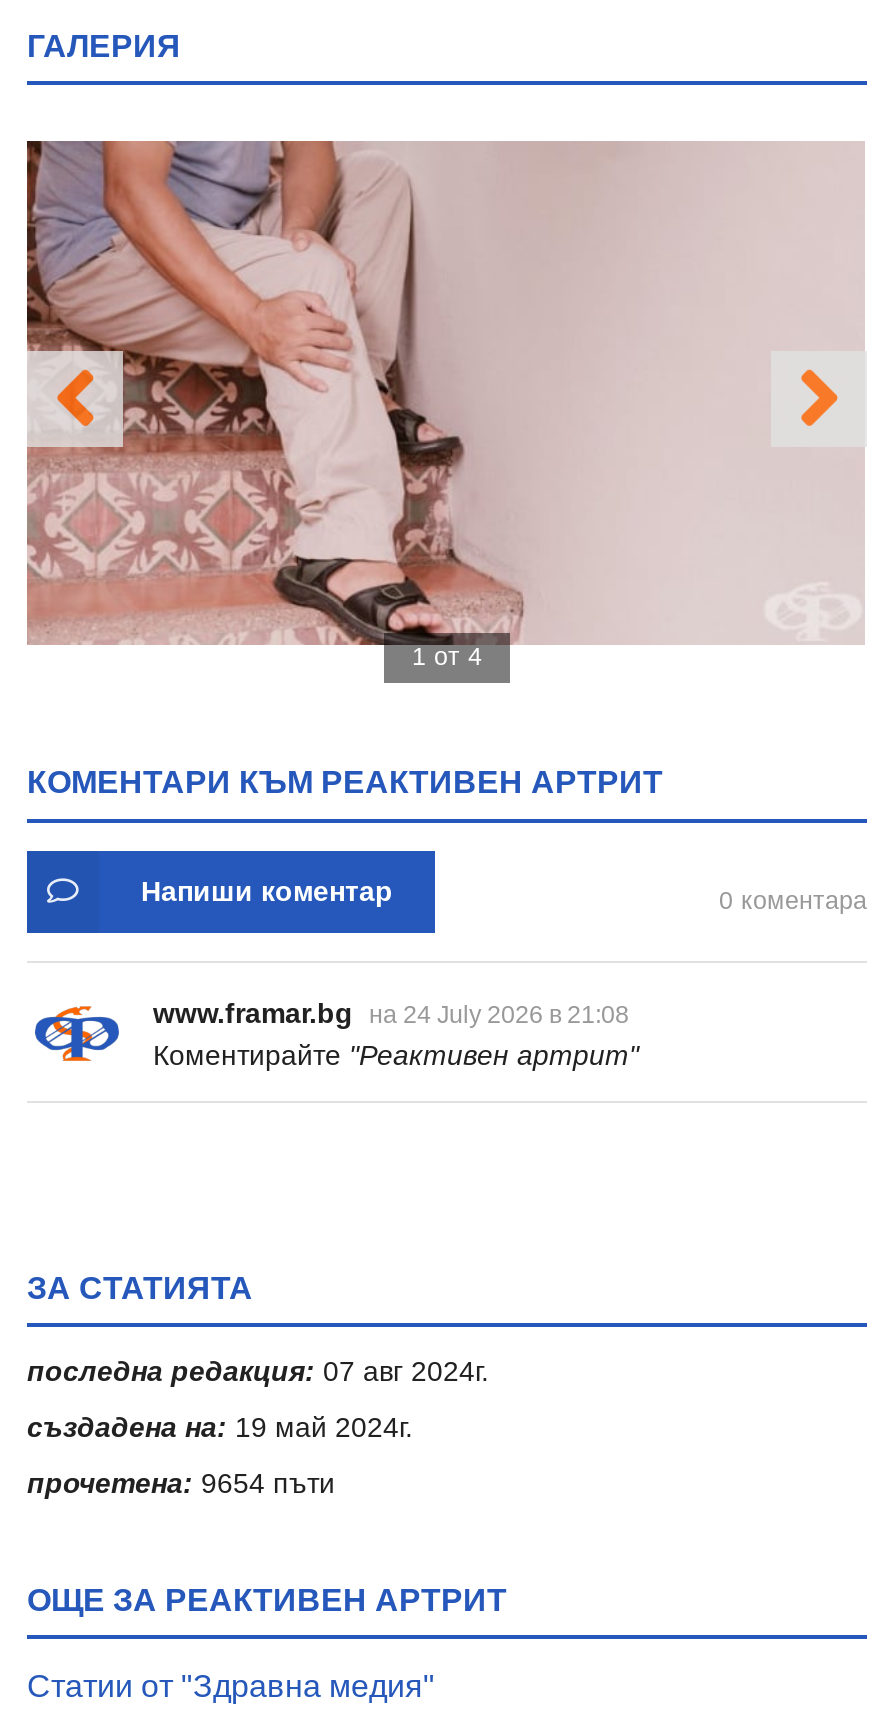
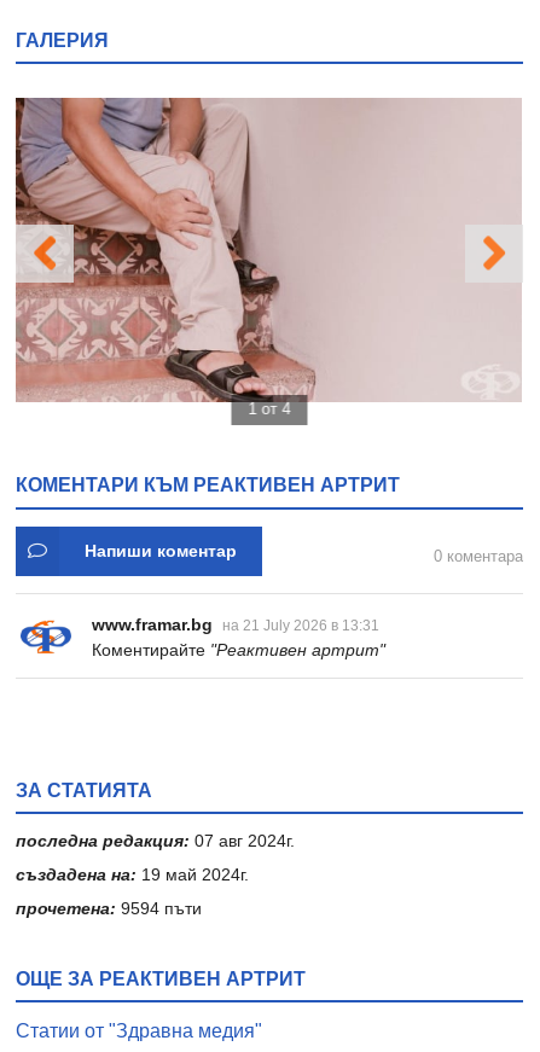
[153,997,629,1029] www.framar.bg на 24 July 2026 в 21:08 -> [92,615,379,634] www.framar.bg на 21 July 2026 в 13:31
[27,1467,335,1499] прочетена: 9654 пъти -> [16,899,202,918] прочетена: 9594 пъти

